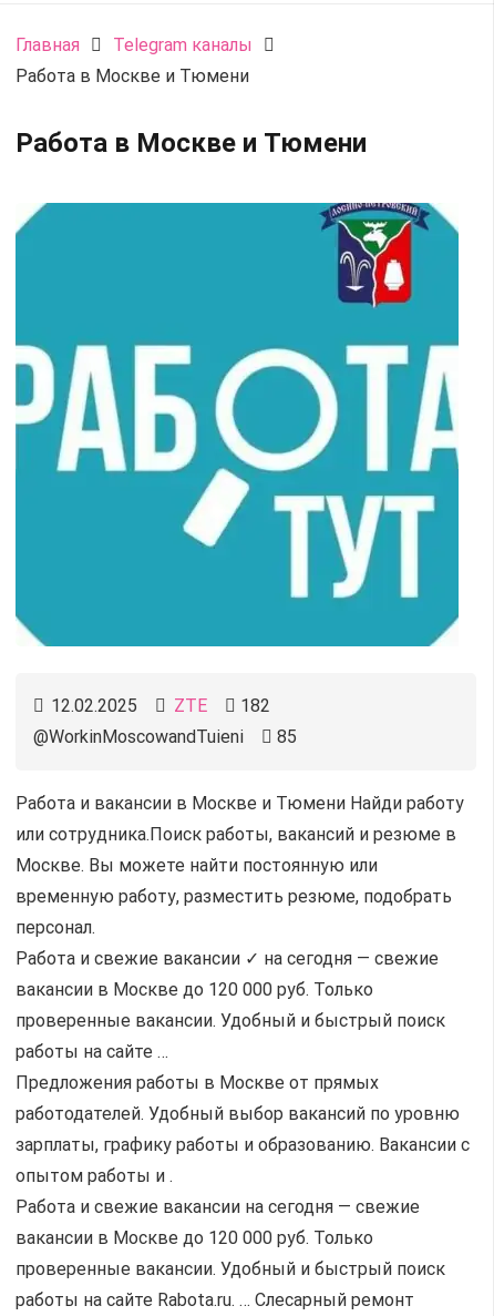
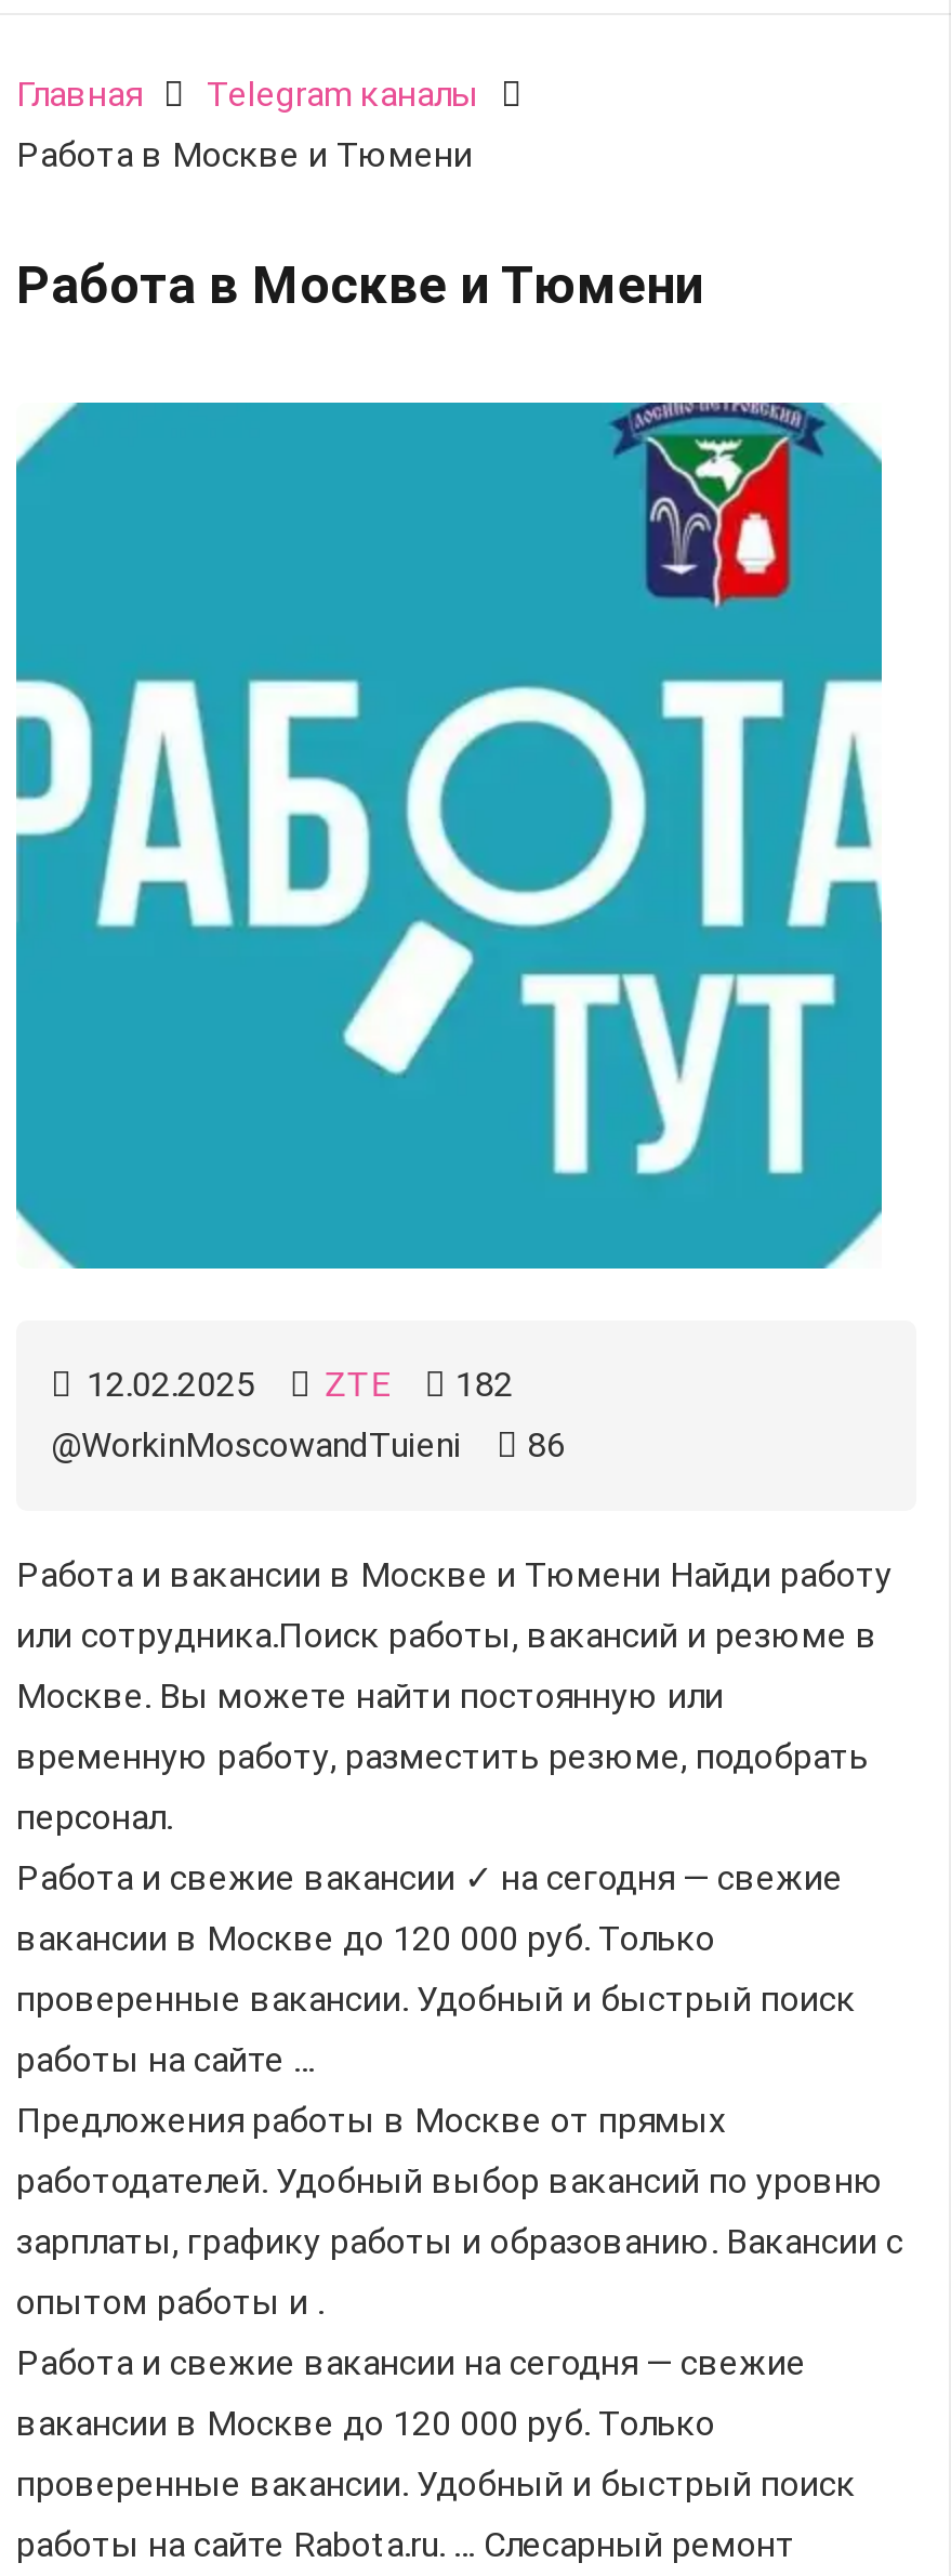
[33,726,297,747] @WorkinMoscowandTuieni 85 -> [51,1424,566,1466] @WorkinMoscowandTuieni 86

